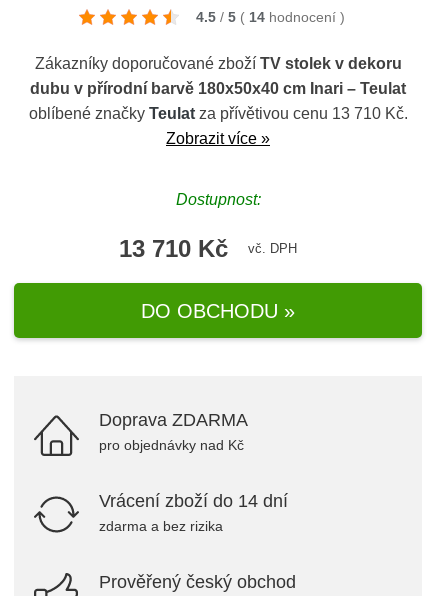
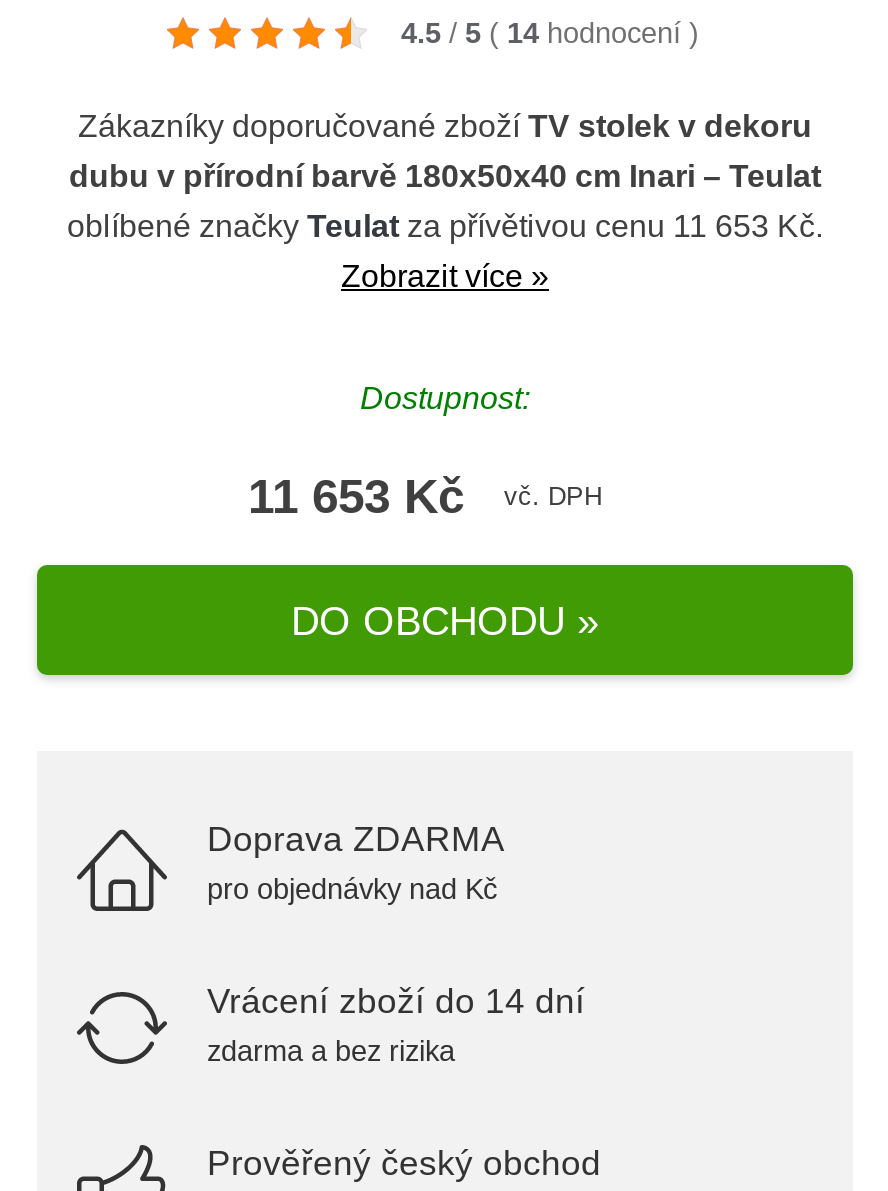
[28,105,407,122] oblíbené značky Teulat za přívětivou cenu 13 710 Kč. -> [67,209,823,243] oblíbené značky Teulat za přívětivou cenu 11 653 Kč.
[119,235,297,262] 13 710 Kč vč. DPH -> [248,469,602,523] 11 653 Kč vč. DPH

